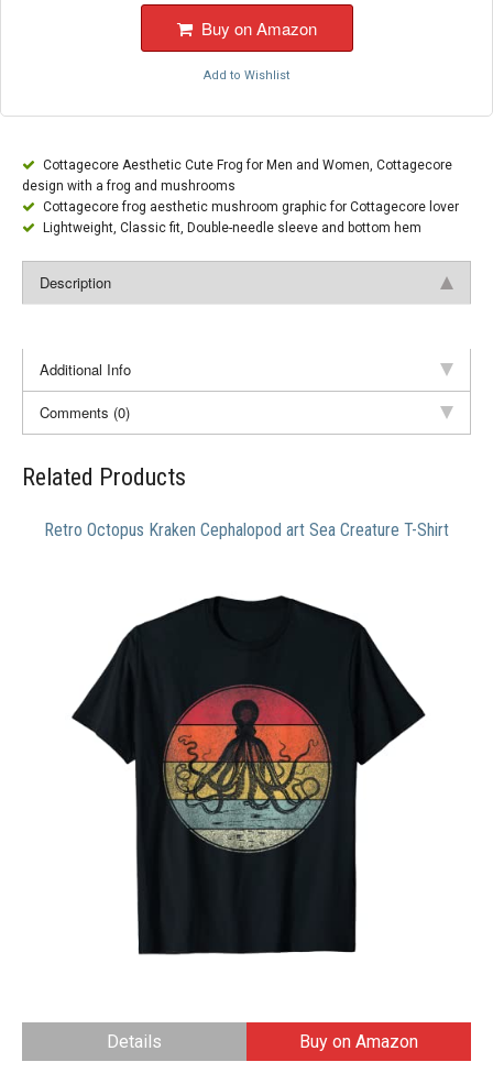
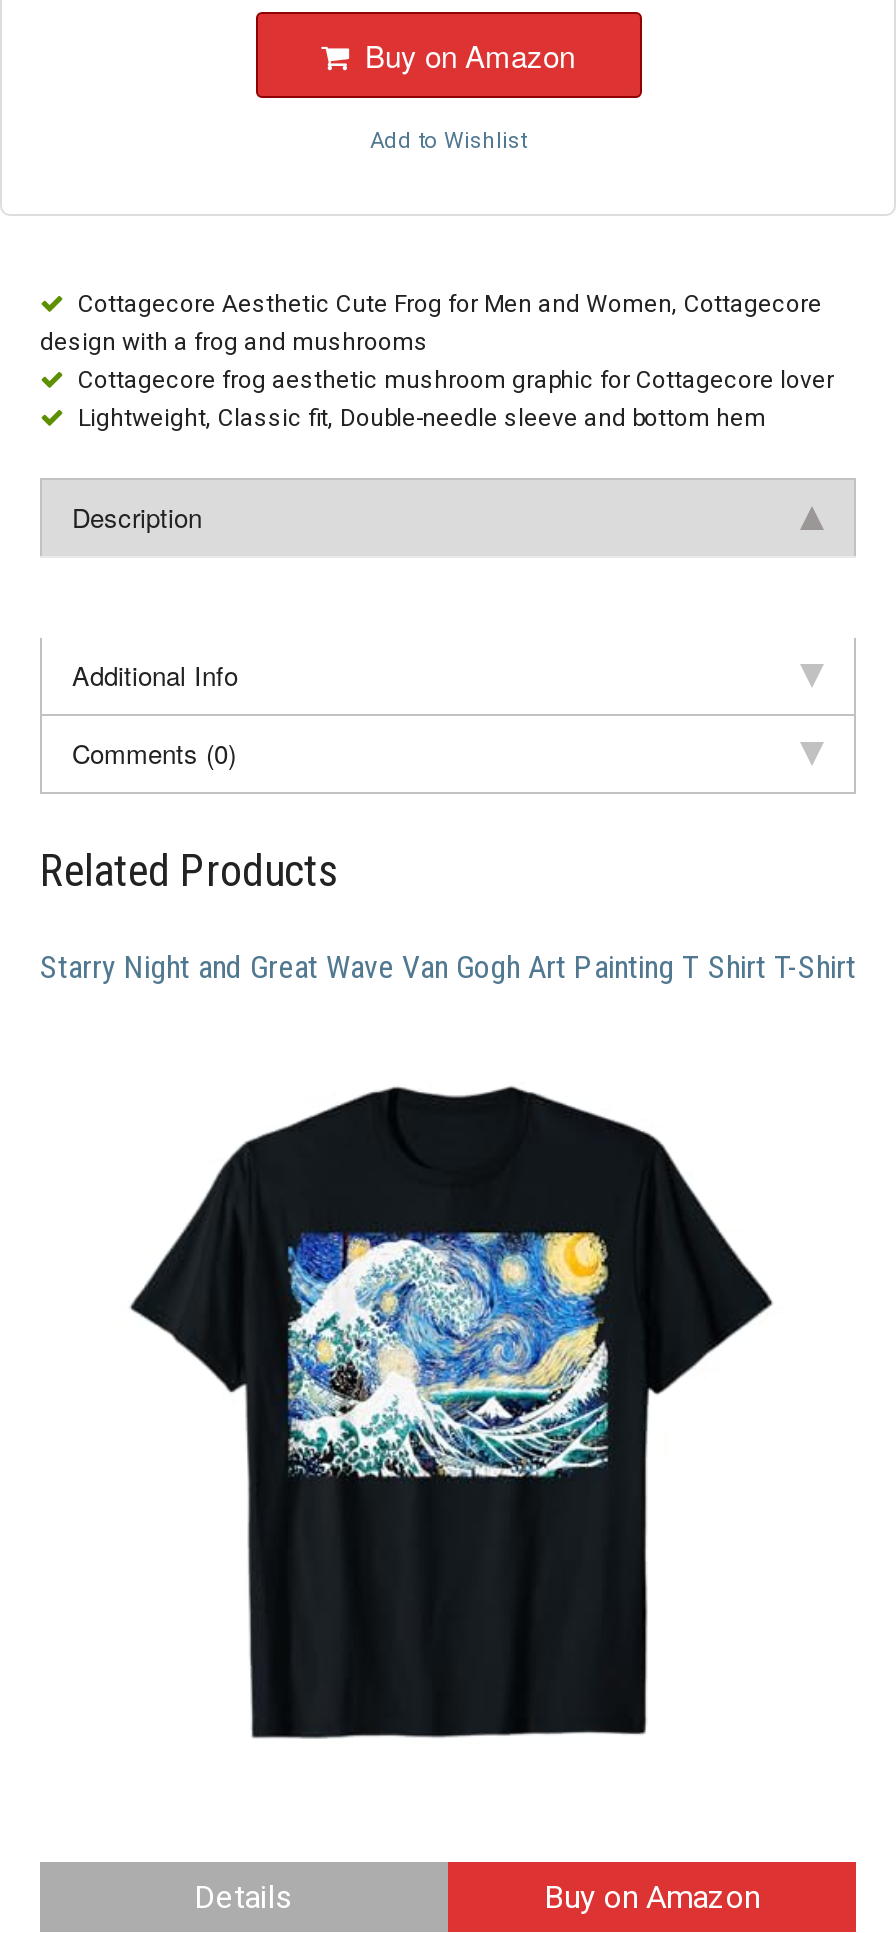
[44,519,449,540] Retro Octopus Kraken Cephalopod art Sea Creature T-Shirt -> [40,947,856,985] Starry Night and Great Wave Van Gogh Art Painting T Shirt T-Shirt
[158,676,335,853] [image] -> [286,1230,610,1552] [image]

